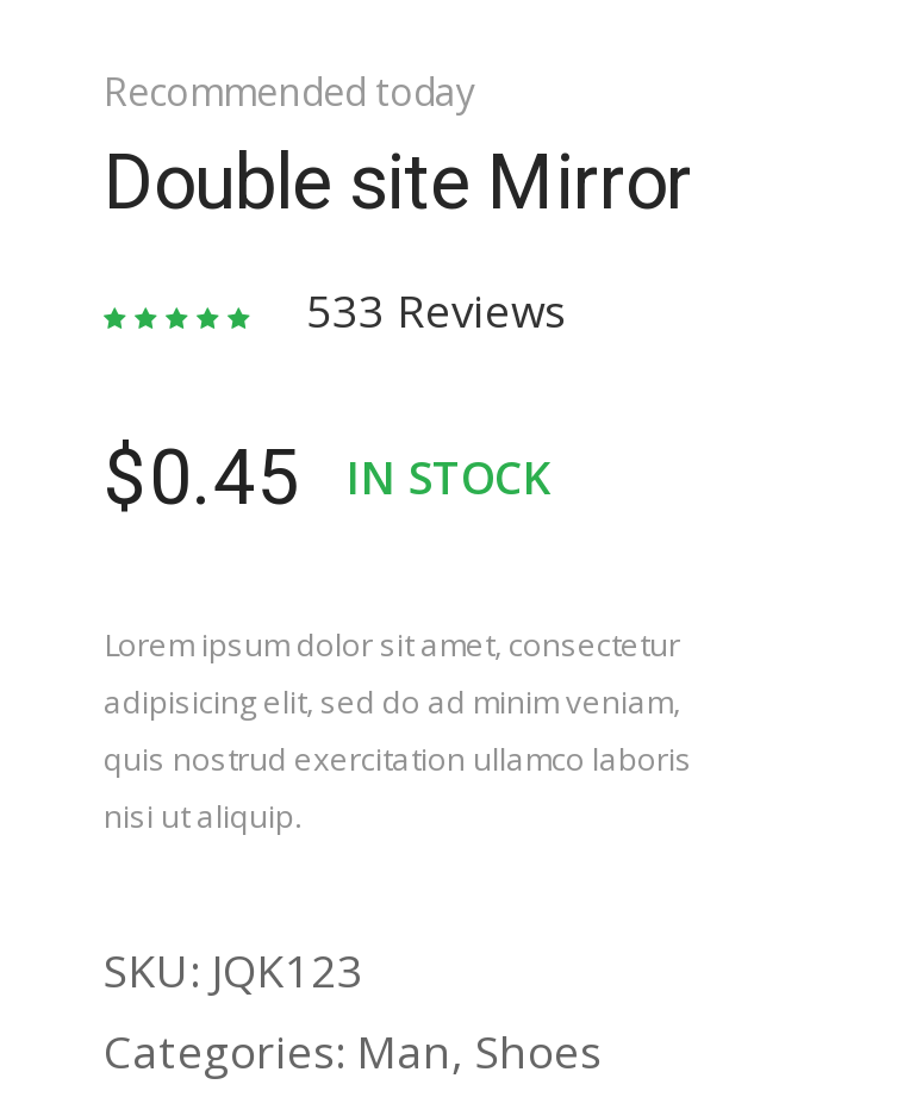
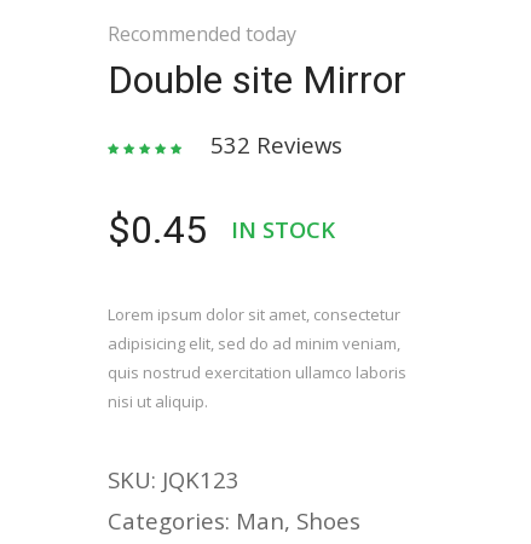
[306,280,566,339] 533 Reviews -> [210,129,342,160] 532 Reviews

